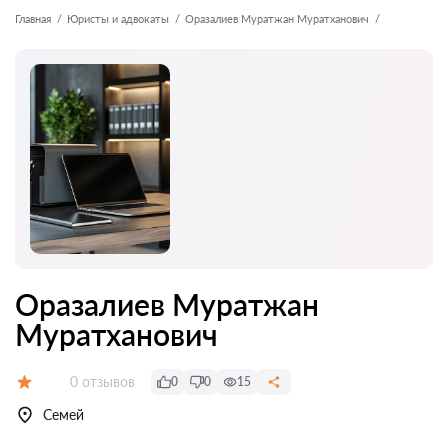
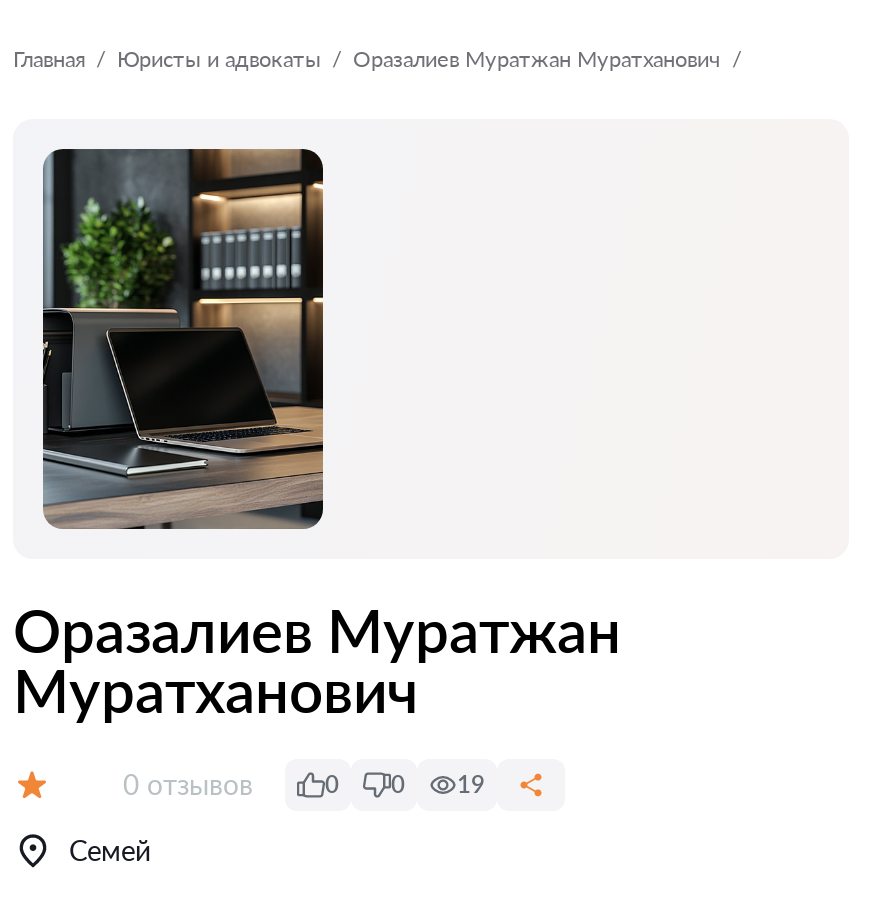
[237,374,251,389] 15 -> [457,769,485,799] 19

